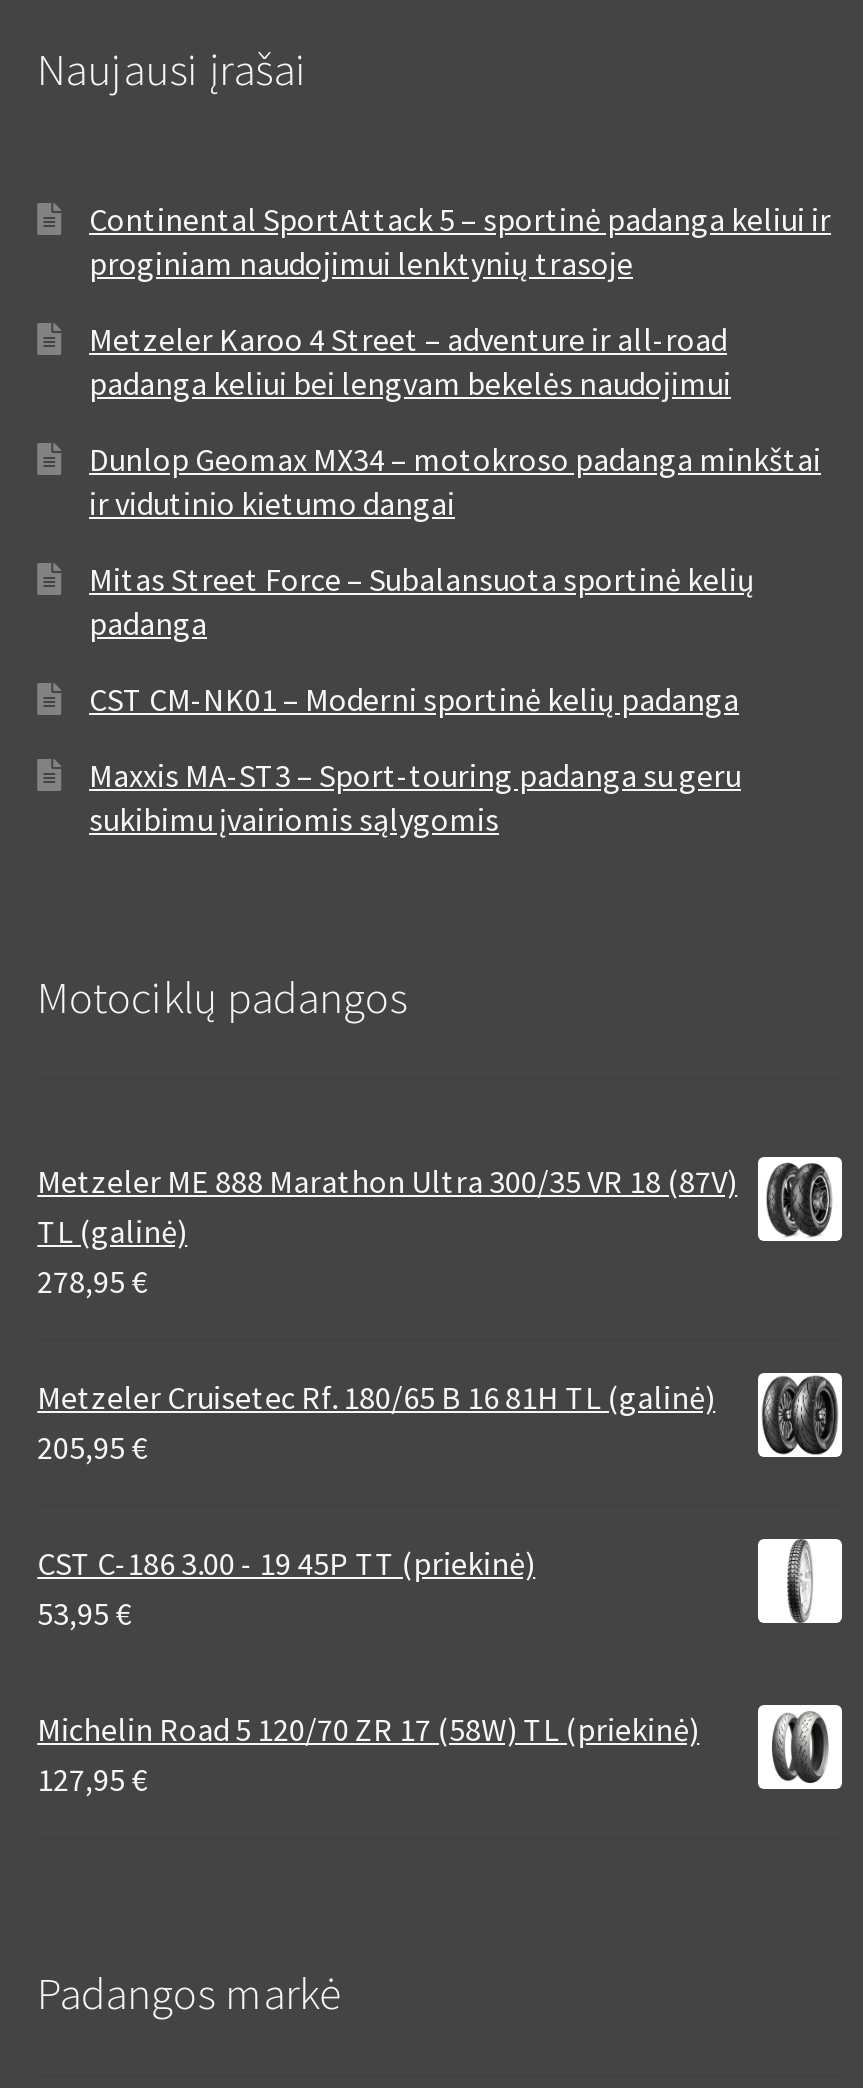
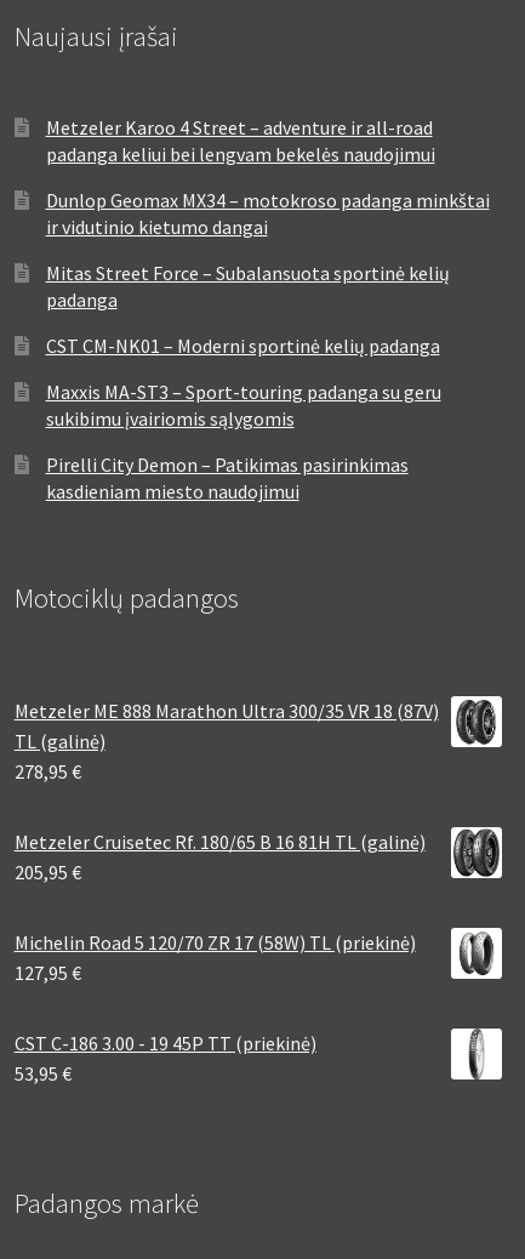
[89,200,831,284] Continental SportAttack 5 – sportinė padanga keliui ir | proginiam naudojimui lenktynių trasoje -> none
moved [89,320,821,840] -> [45,115,489,431]: Metzeler Karoo 4 Street – adventure ir all-road | padanga keliui bei lengvam bekelės naudojimui | Dunlop Geomax MX34 – motokroso padanga minkštai | ... | Maxxis MA-ST3 – Sport-touring padanga su geru | sukibimu įvairiomis sąlygomis
none -> [45,453,408,503] Pirelli City Demon – Patikimas pasirinkimas | kasdieniam miesto naudojimui
moved [37,1543,535,1633] -> [14,1031,316,1085]: CST C-186 3.00 - 19 45P TT (priekinė) | 53,95 €
moved [37,1709,699,1799] -> [14,930,415,985]: Michelin Road 5 120/70 ZR 17 (58W) TL (priekinė) | 127,95 €

